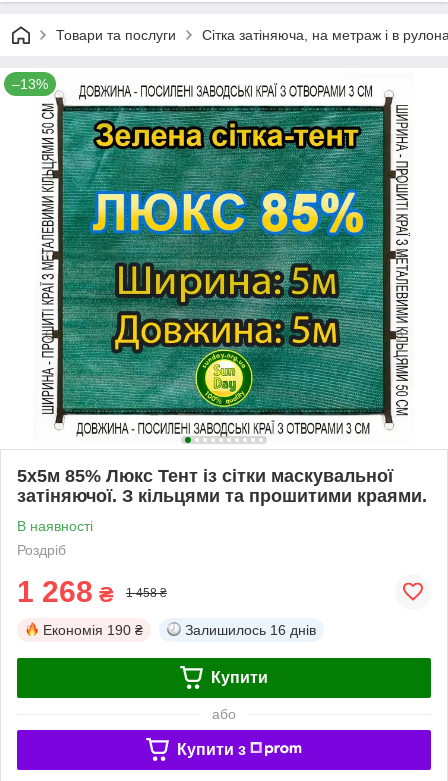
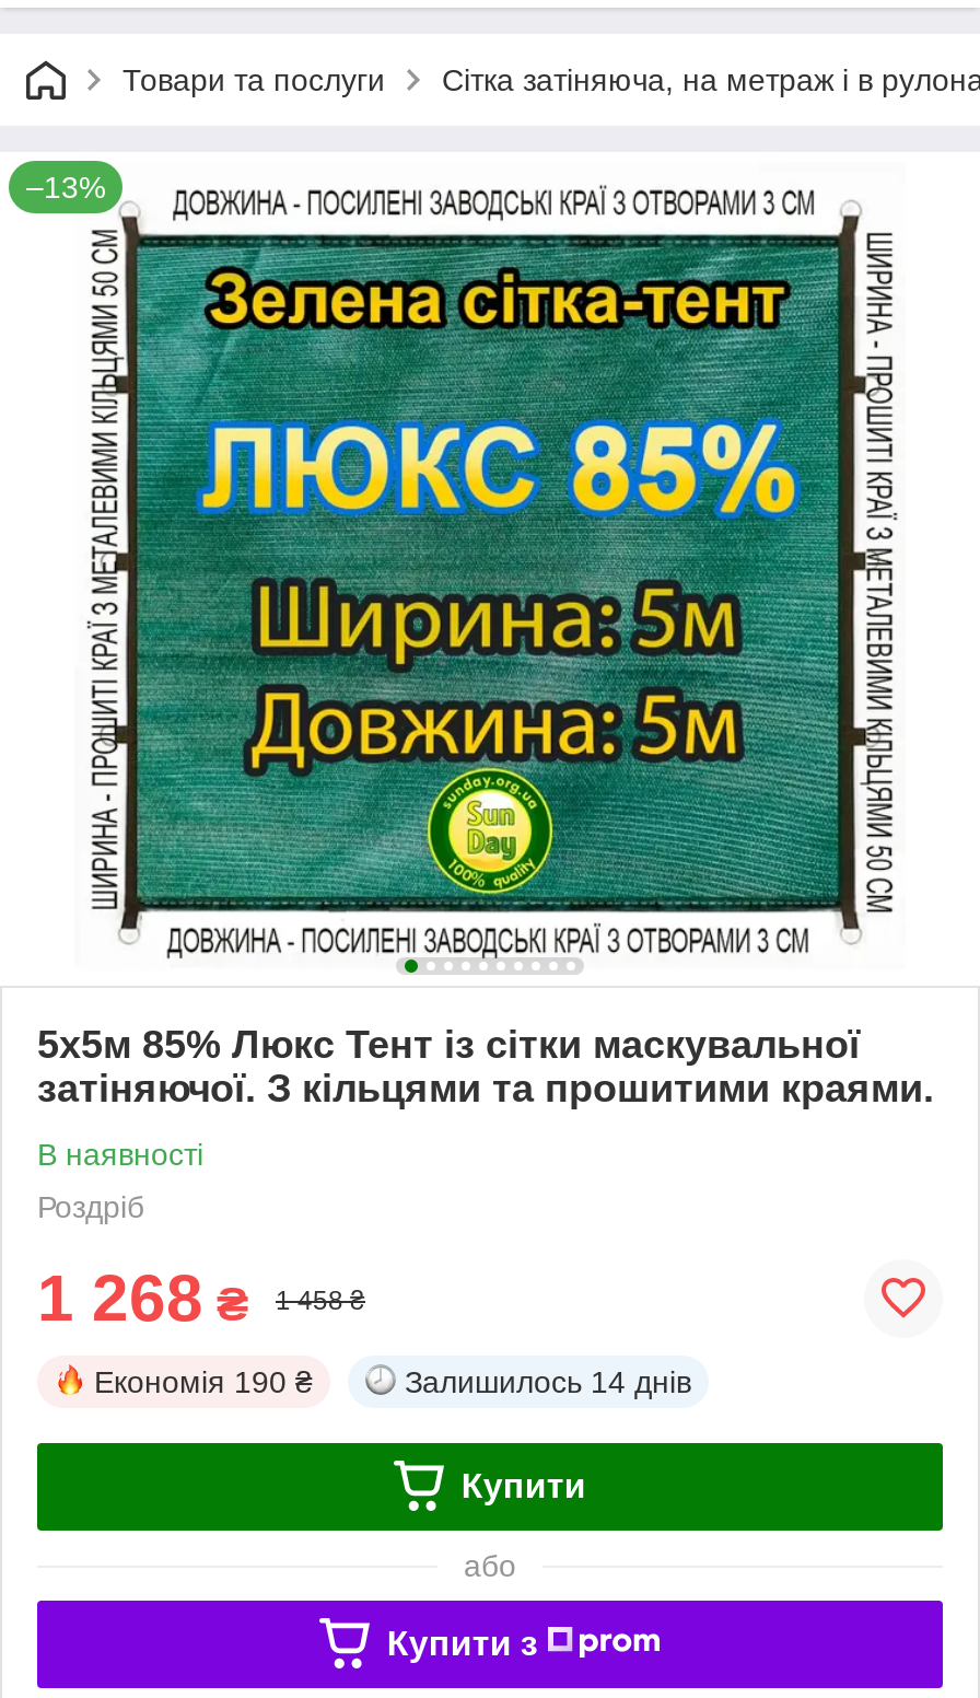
[185,622,316,638] Залишилось 16 днів -> [405,1364,691,1399] Залишилось 14 днів

